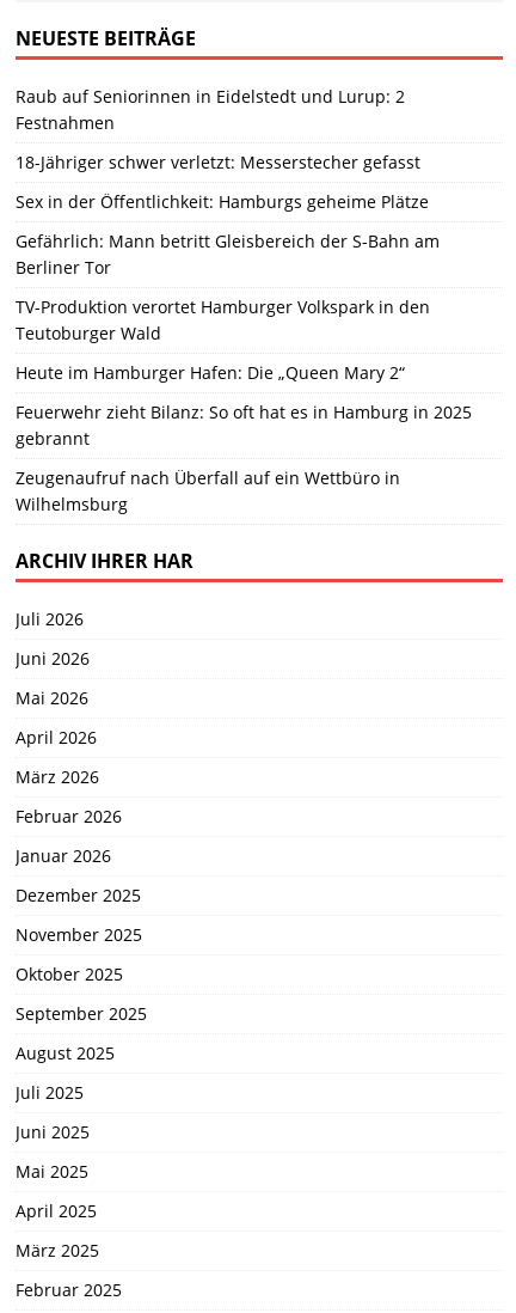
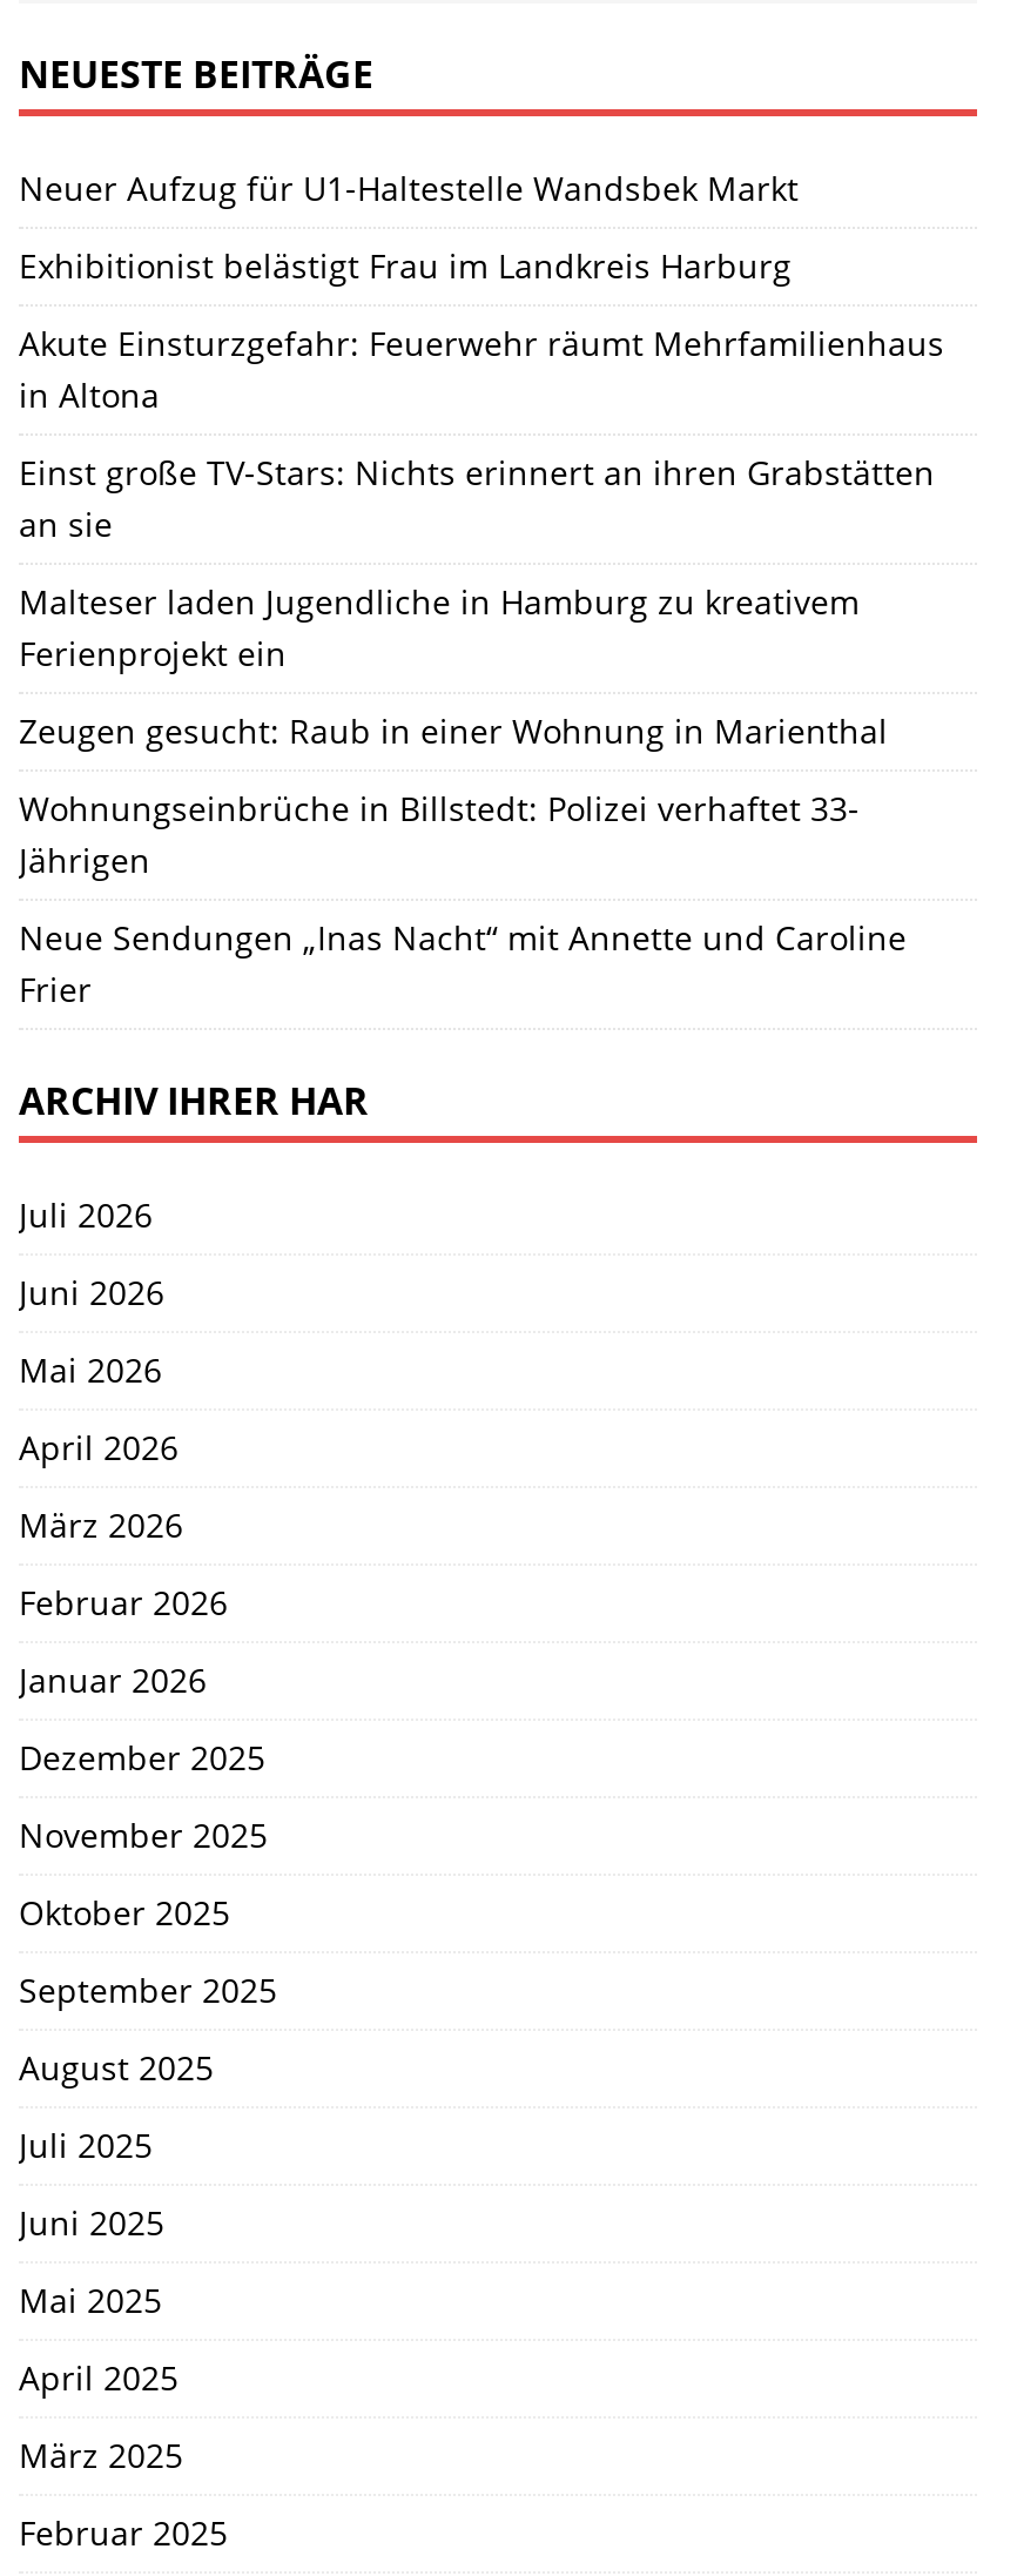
[16,85,405,134] Raub auf Seniorinnen in Eidelstedt und Lurup: 2 | Festnahmen -> [19,165,799,210] Neuer Aufzug für U1-Haltestelle Wandsbek Markt
[16,150,420,173] 18-Jähriger schwer verletzt: Messerstecher gefasst -> [19,243,792,287] Exhibitionist belästigt Frau im Landkreis Harburg
[16,190,429,213] Sex in der Öffentlichkeit: Hamburgs geheime Plätze -> [19,320,944,417] Akute Einsturzgefahr: Feuerwehr räumt Mehrfamilienhaus | in Altona
[16,229,440,278] Gefährlich: Mann betritt Gleisbereich der S-Bahn am | Berliner Tor -> [19,449,935,546] Einst große TV-Stars: Nichts erinnert an ihren Grabstätten | an sie
[16,295,430,344] TV-Produktion verortet Hamburger Volkspark in den | Teutoburger Wald -> [19,579,860,675] Malteser laden Jugendliche in Hamburg zu kreativem | Ferienprojekt ein
[16,361,405,384] Heute im Hamburger Hafen: Die „Queen Mary 2“ -> [19,708,888,752] Zeugen gesucht: Raub in einer Wohnung in Marienthal
[16,400,472,449] Feuerwehr zieht Bilanz: So oft hat es in Hamburg in 2025 | gebrannt -> [19,785,860,882] Wohnungseinbrüche in Billstedt: Polizei verhaftet 33- | Jährigen
[16,466,400,515] Zeugenaufruf nach Überfall auf ein Wettbüro in | Wilhelmsburg -> [19,915,907,1011] Neue Sendungen „Inas Nacht“ mit Annette und Caroline | Frier

